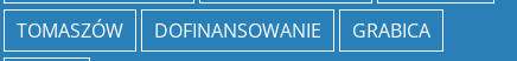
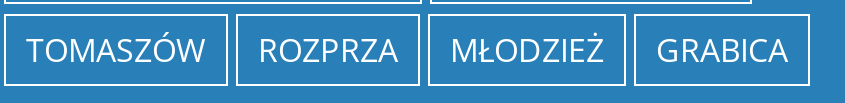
[154,17,321,43] DOFINANSOWANIE -> [258,28,604,72] ROZPRZA | MŁODZIEŻ

